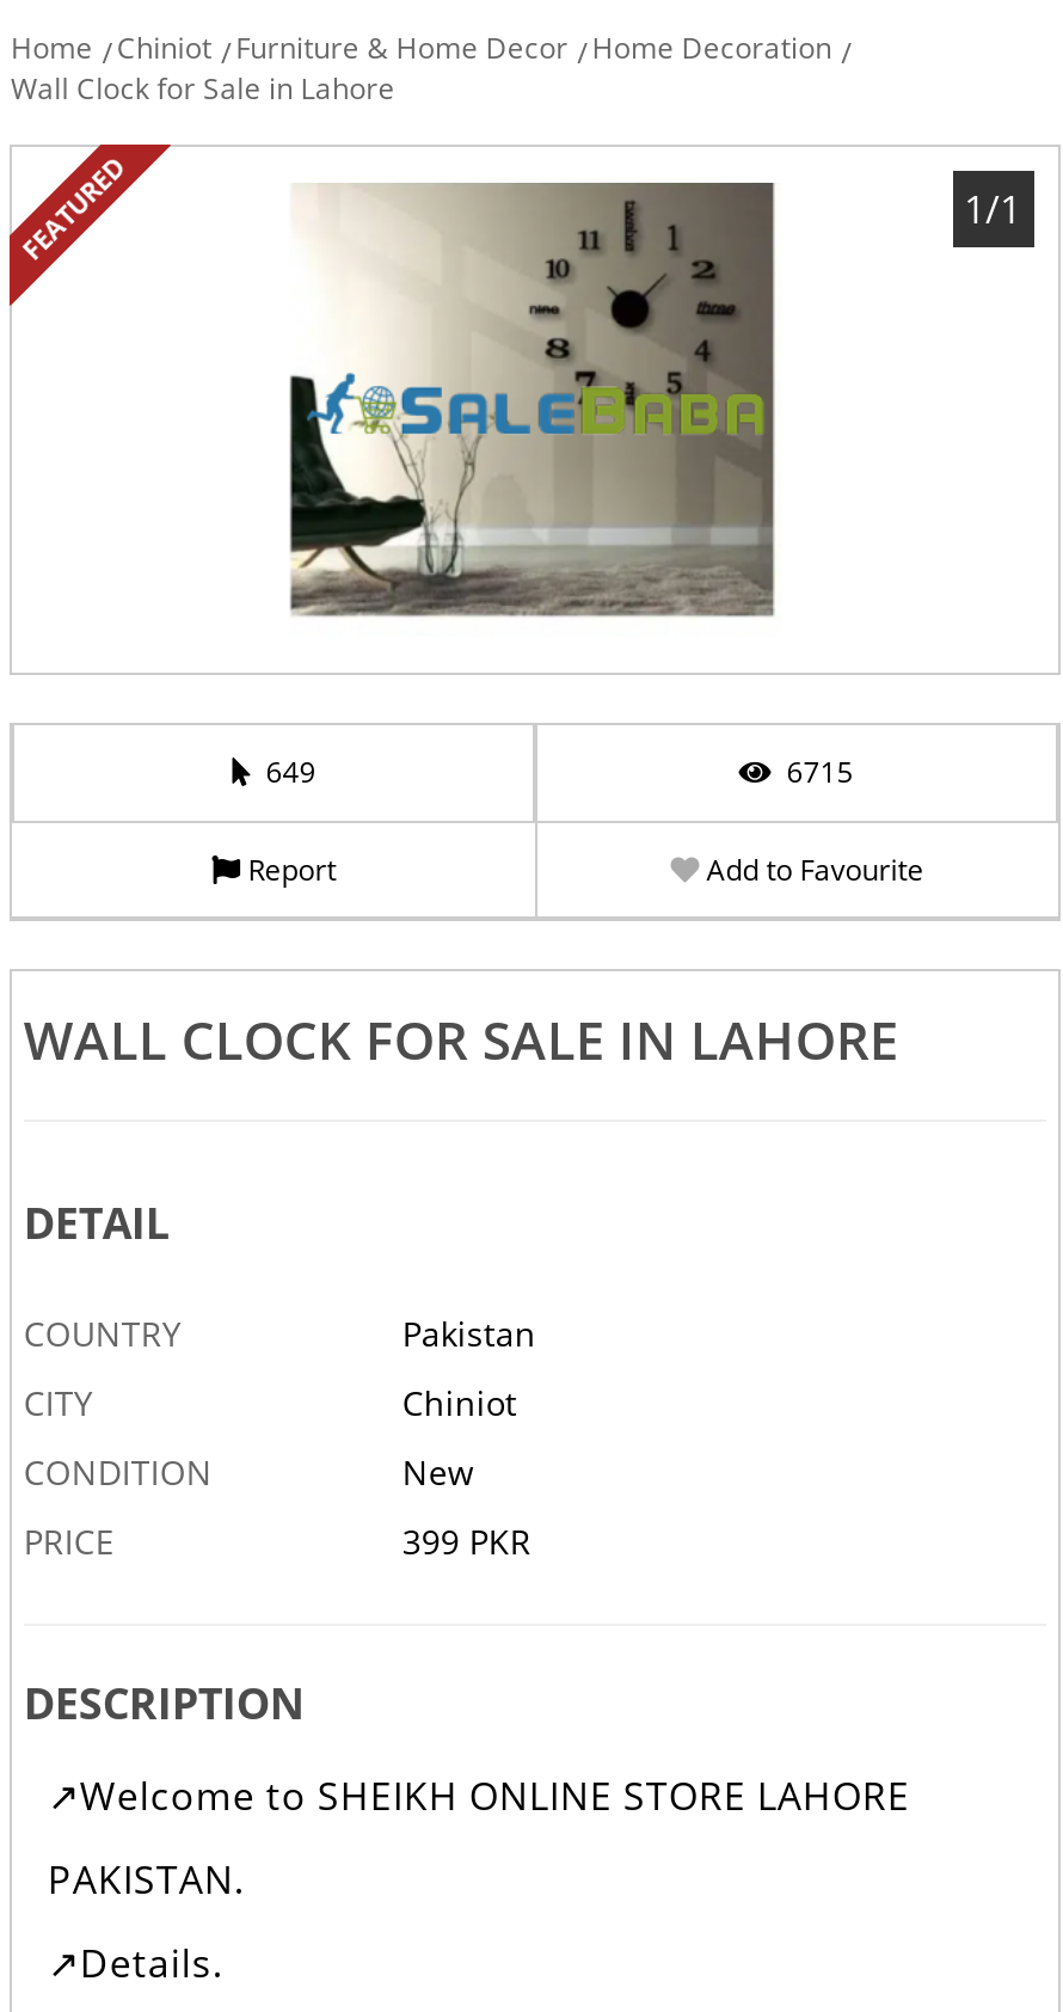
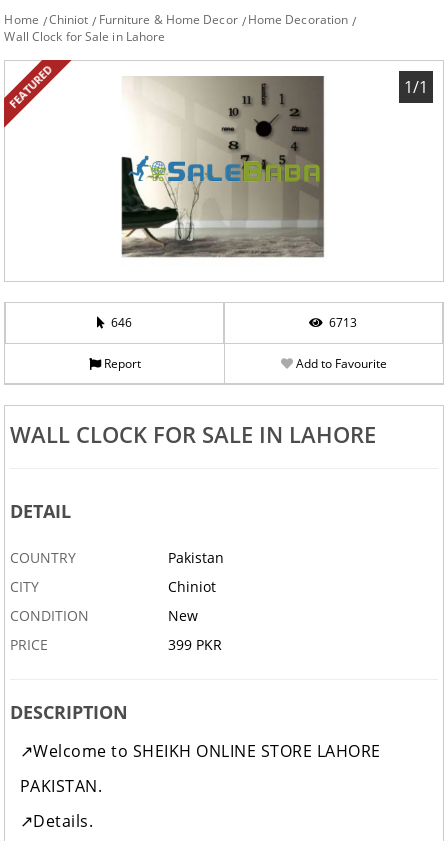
[251,752,316,792] 649 -> [105,314,132,331] 646
[772,752,854,792] 6715 -> [323,314,357,331] 6713

